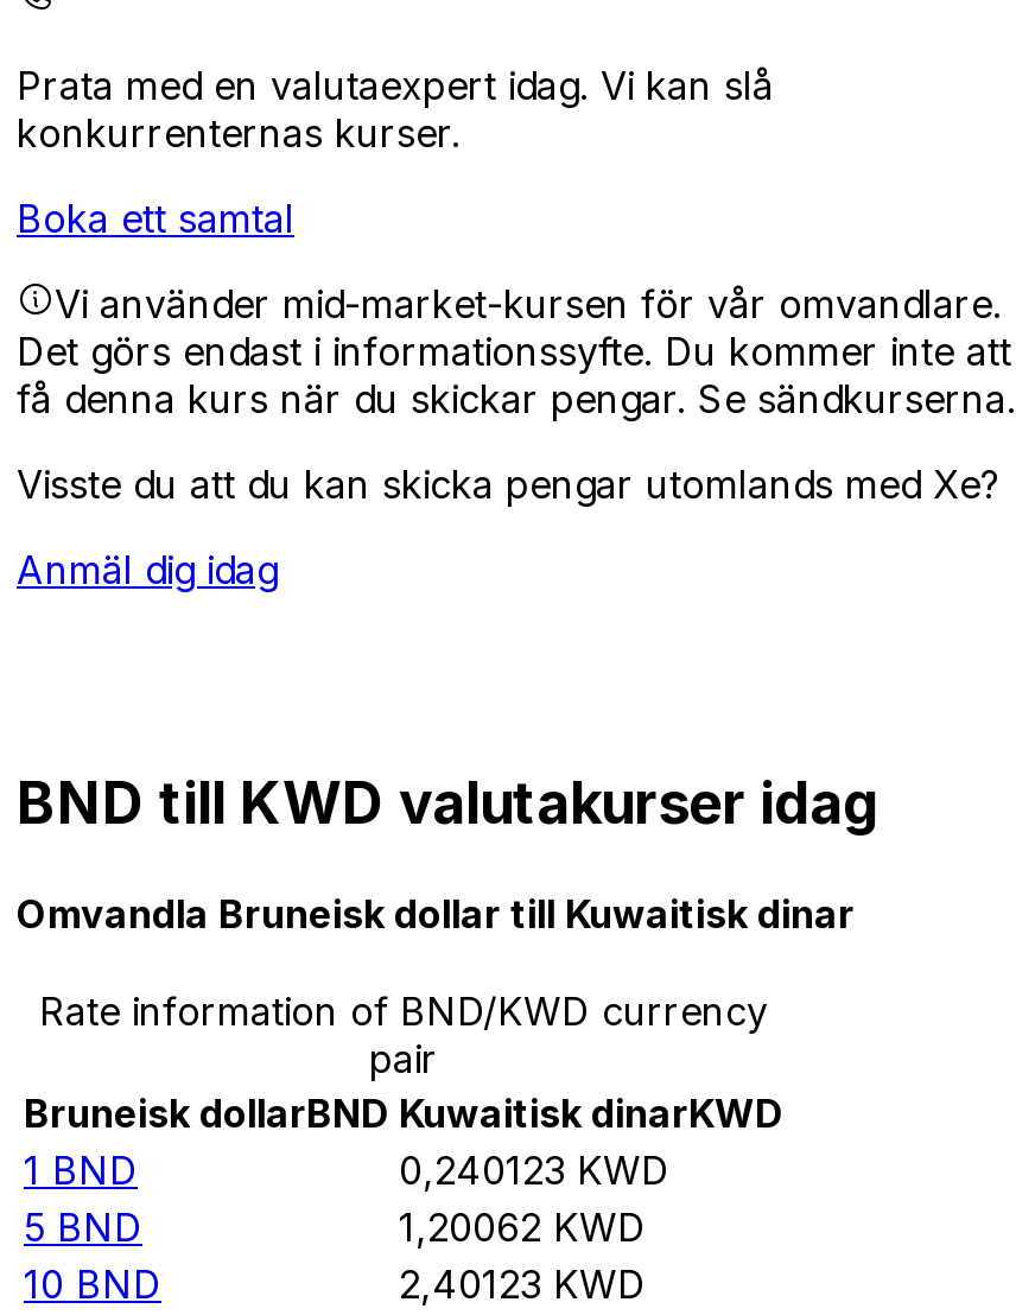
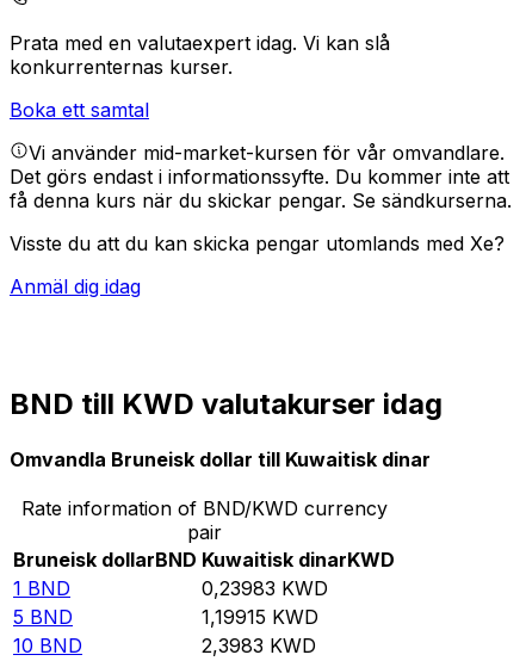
[399,1146,669,1193] 0,240123 KWD -> [202,576,328,600] 0,23983 KWD
[399,1203,646,1250] 1,20062 KWD -> [202,605,318,629] 1,19915 KWD
[399,1260,646,1307] 2,40123 KWD -> [202,633,316,657] 2,3983 KWD

